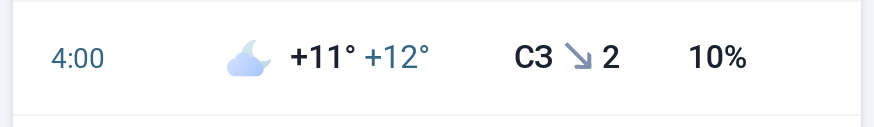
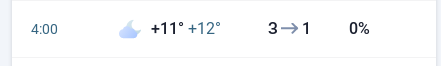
[514,38,748,76] СЗ | 2 | 10% -> [267,19,370,38] З | 1 | 0%

